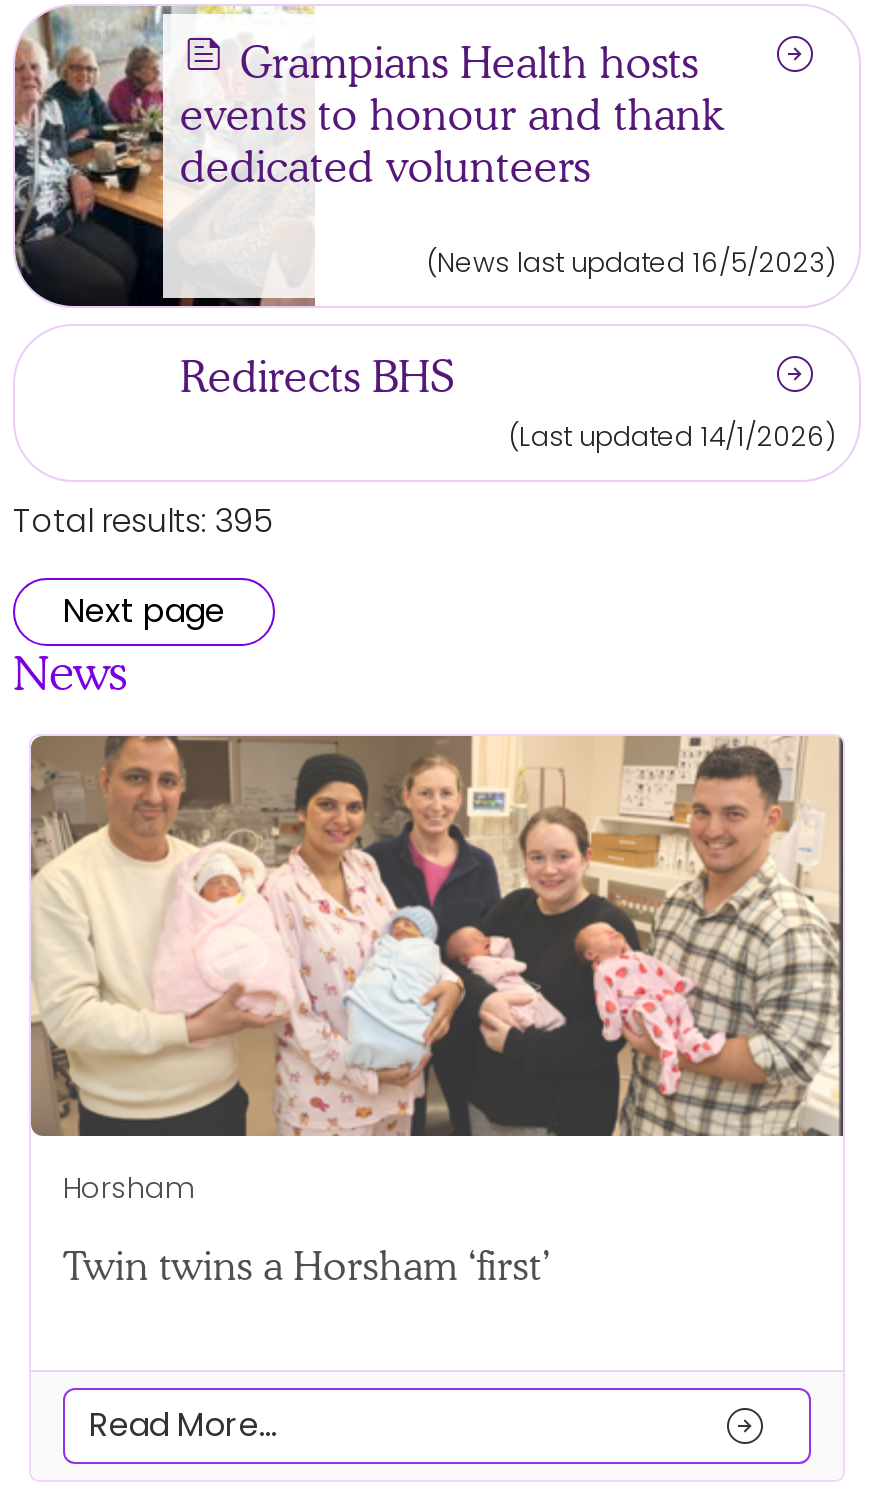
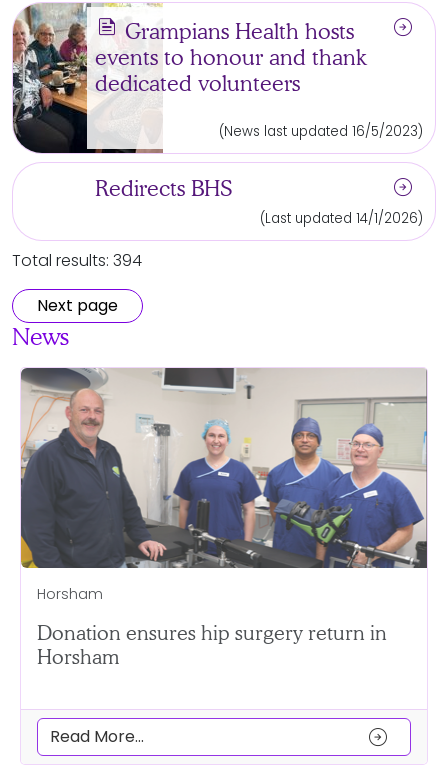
[13,498,273,544] Total results: 395 -> [12,249,142,272] Total results: 394
[29,736,843,1138] [image] -> [20,368,427,569] [image]
[63,1242,551,1290] Twin twins a Horsham ‘first’ -> [37,621,387,669] Donation ensures hip surgery return in | Horsham

